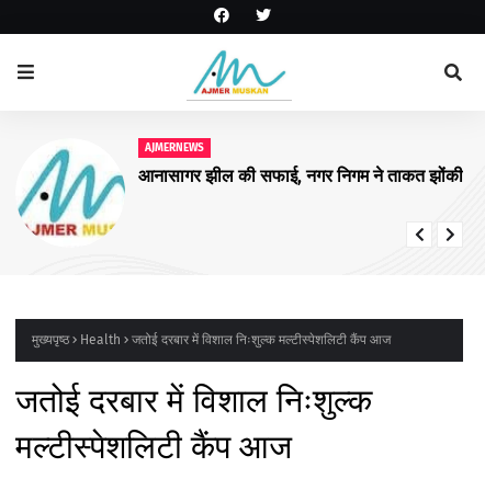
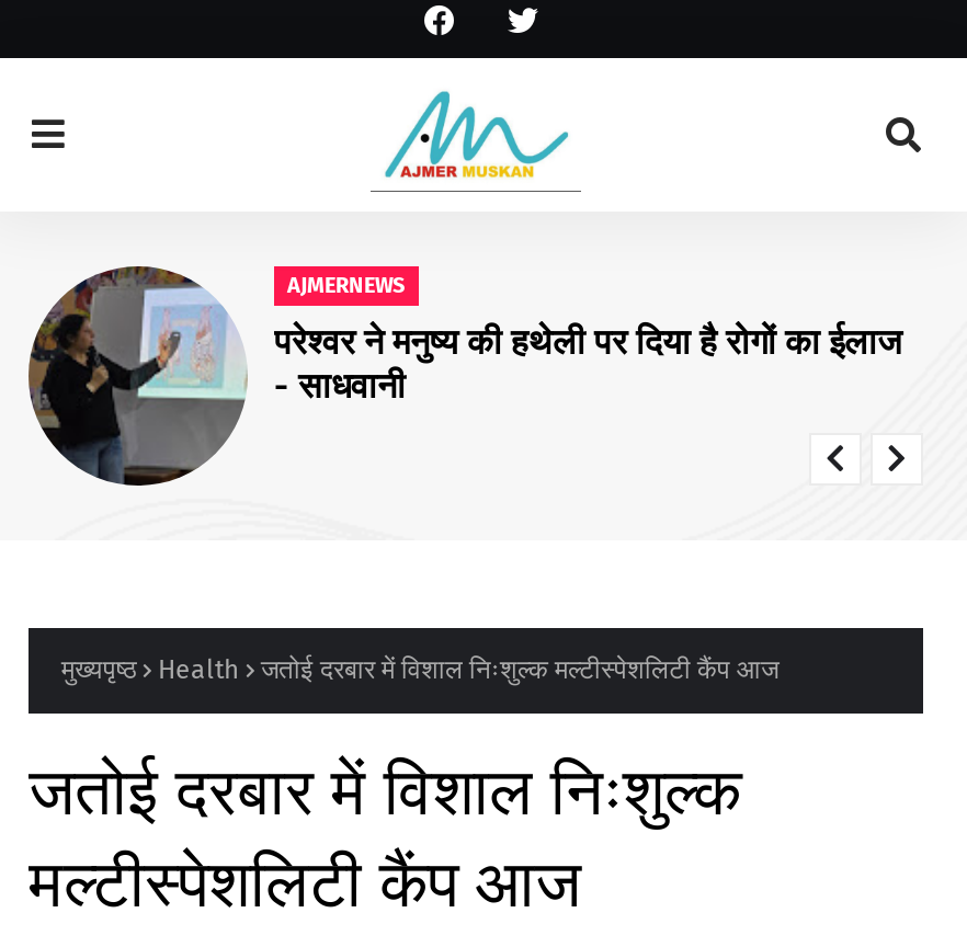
[15,138,463,248] [image] | आनासागर झील की सफाई, नगर निगम ने ताकत झोंकी -> [26,264,901,488] [image] | परेश्वर ने मनुष्य की हथेली पर दिया है रोगों का ईलाज | - साधवानी

